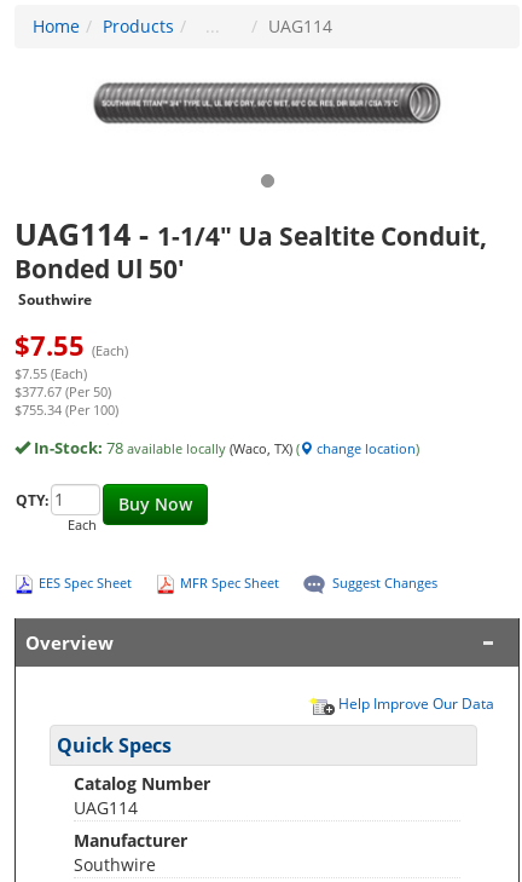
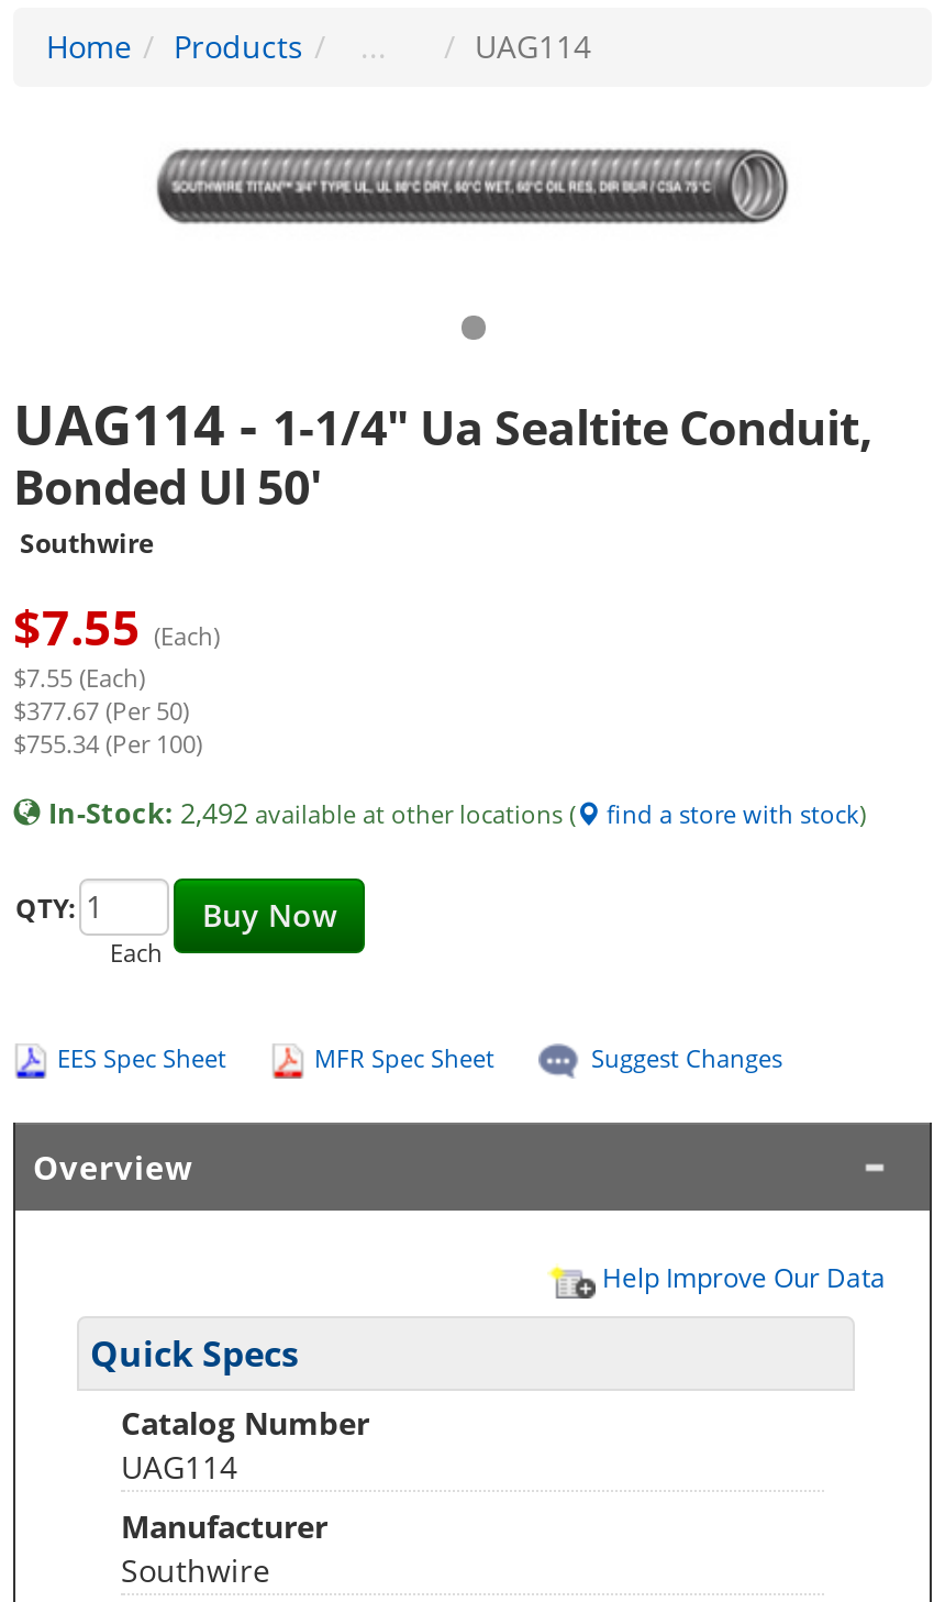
[34,437,419,459] In-Stock: 78 available locally (Waco, TX)( | change location) -> [48,793,866,833] In-Stock: 2,492 available at other locations ( | find a store with stock)

